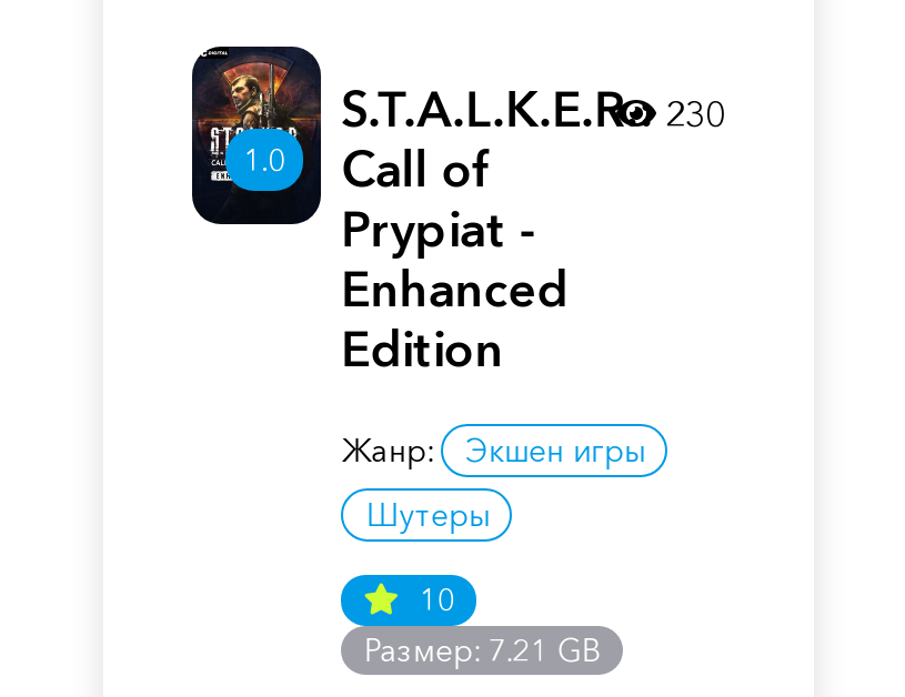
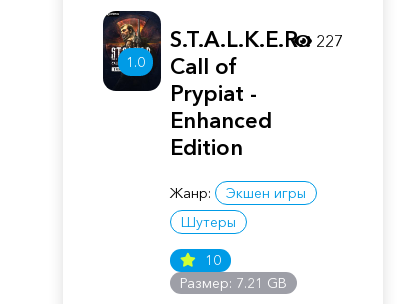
[341,80,725,140] S.T.A.L.K.E.R.: 230 -> [170,26,343,53] S.T.A.L.K.E.R.: 227

